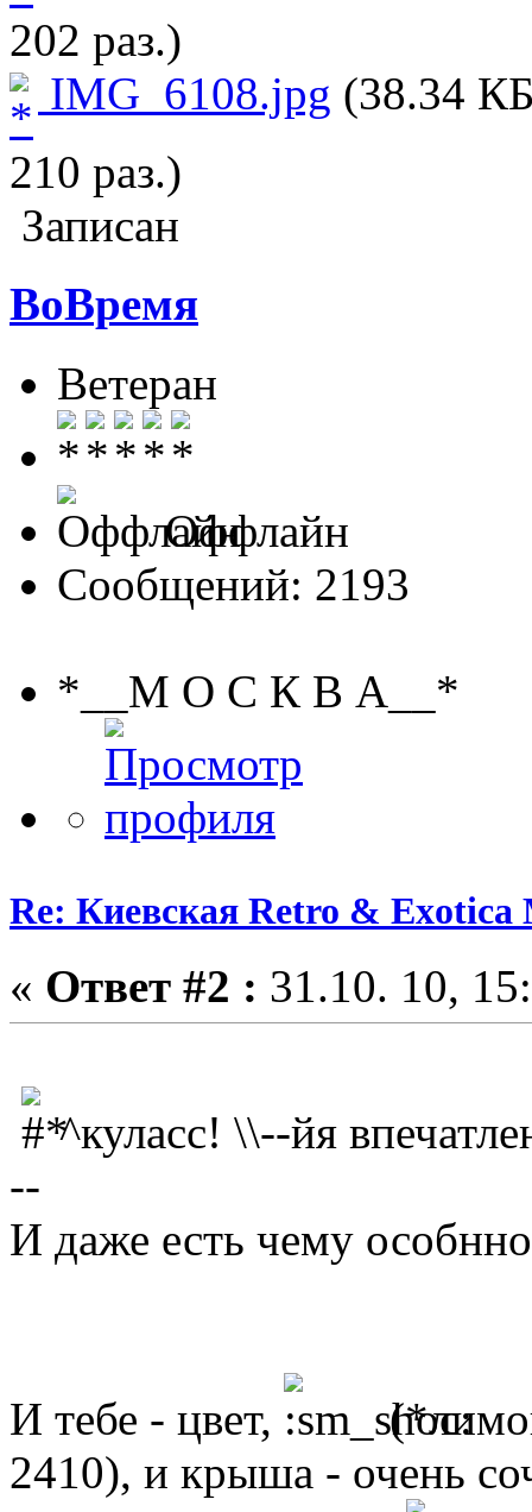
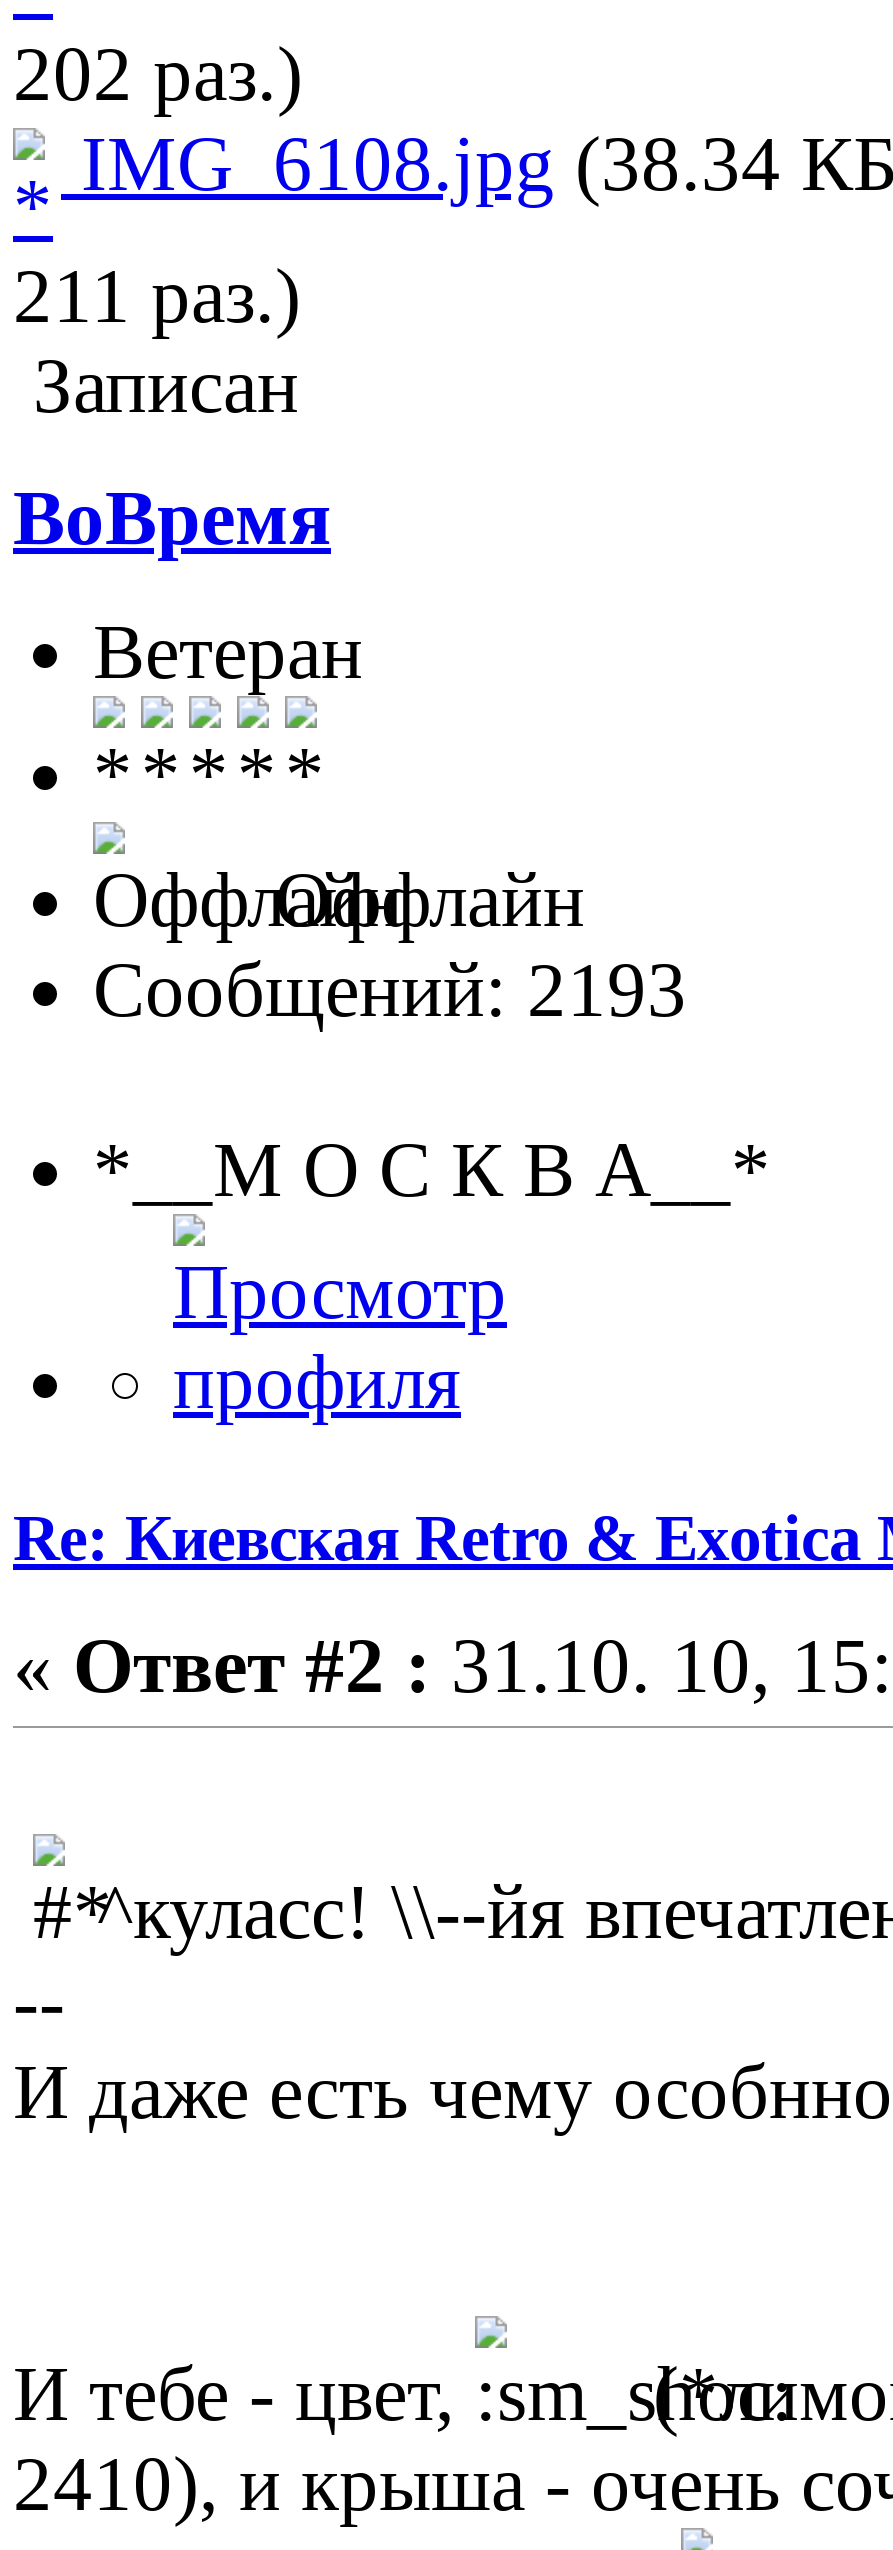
[9,146,182,197] 210 раз.) -> [13,252,301,338] 211 раз.)

